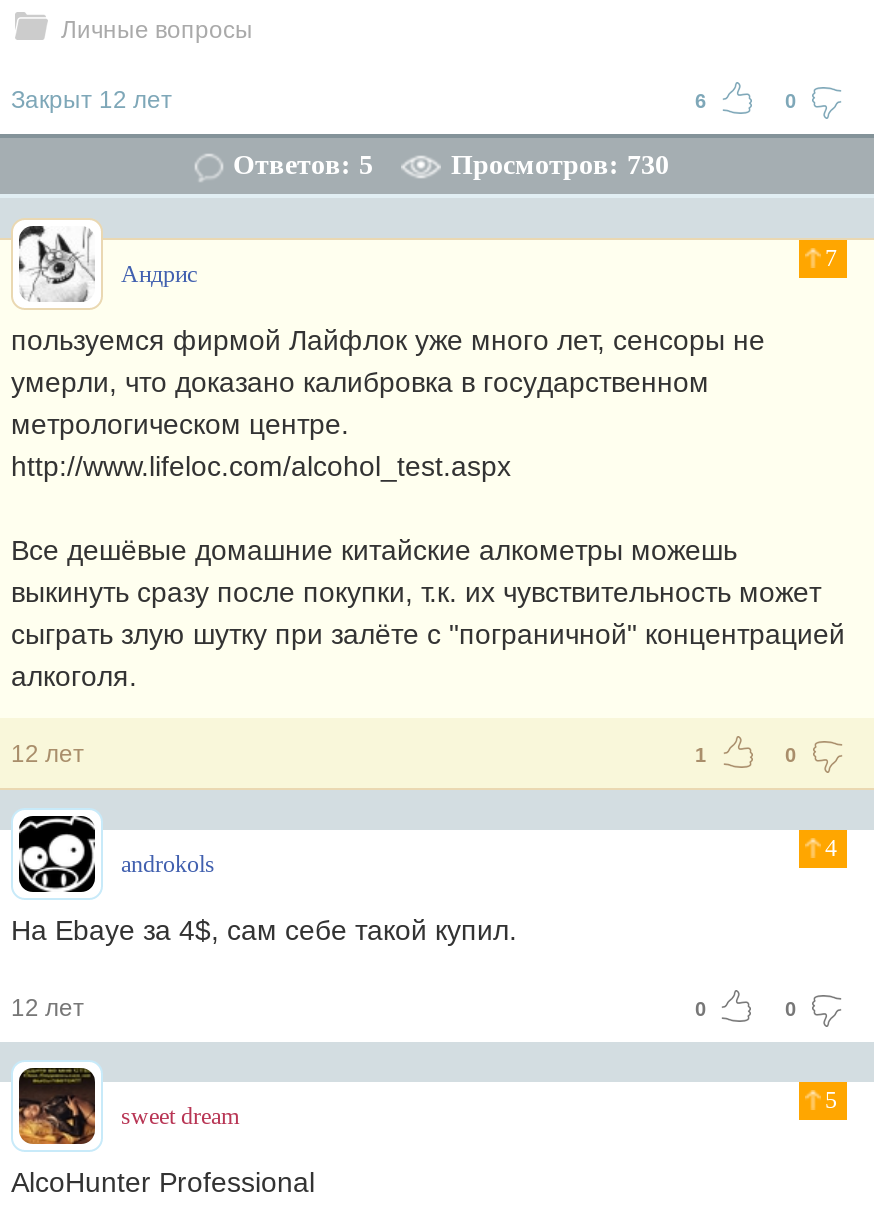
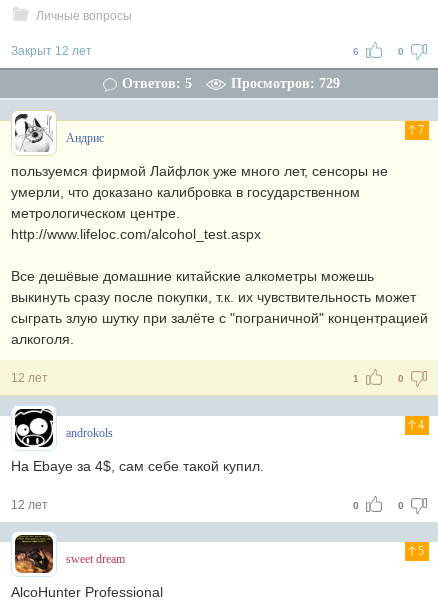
[451,150,669,180] Просмотров: 730 -> [231,76,340,91] Просмотров: 729

